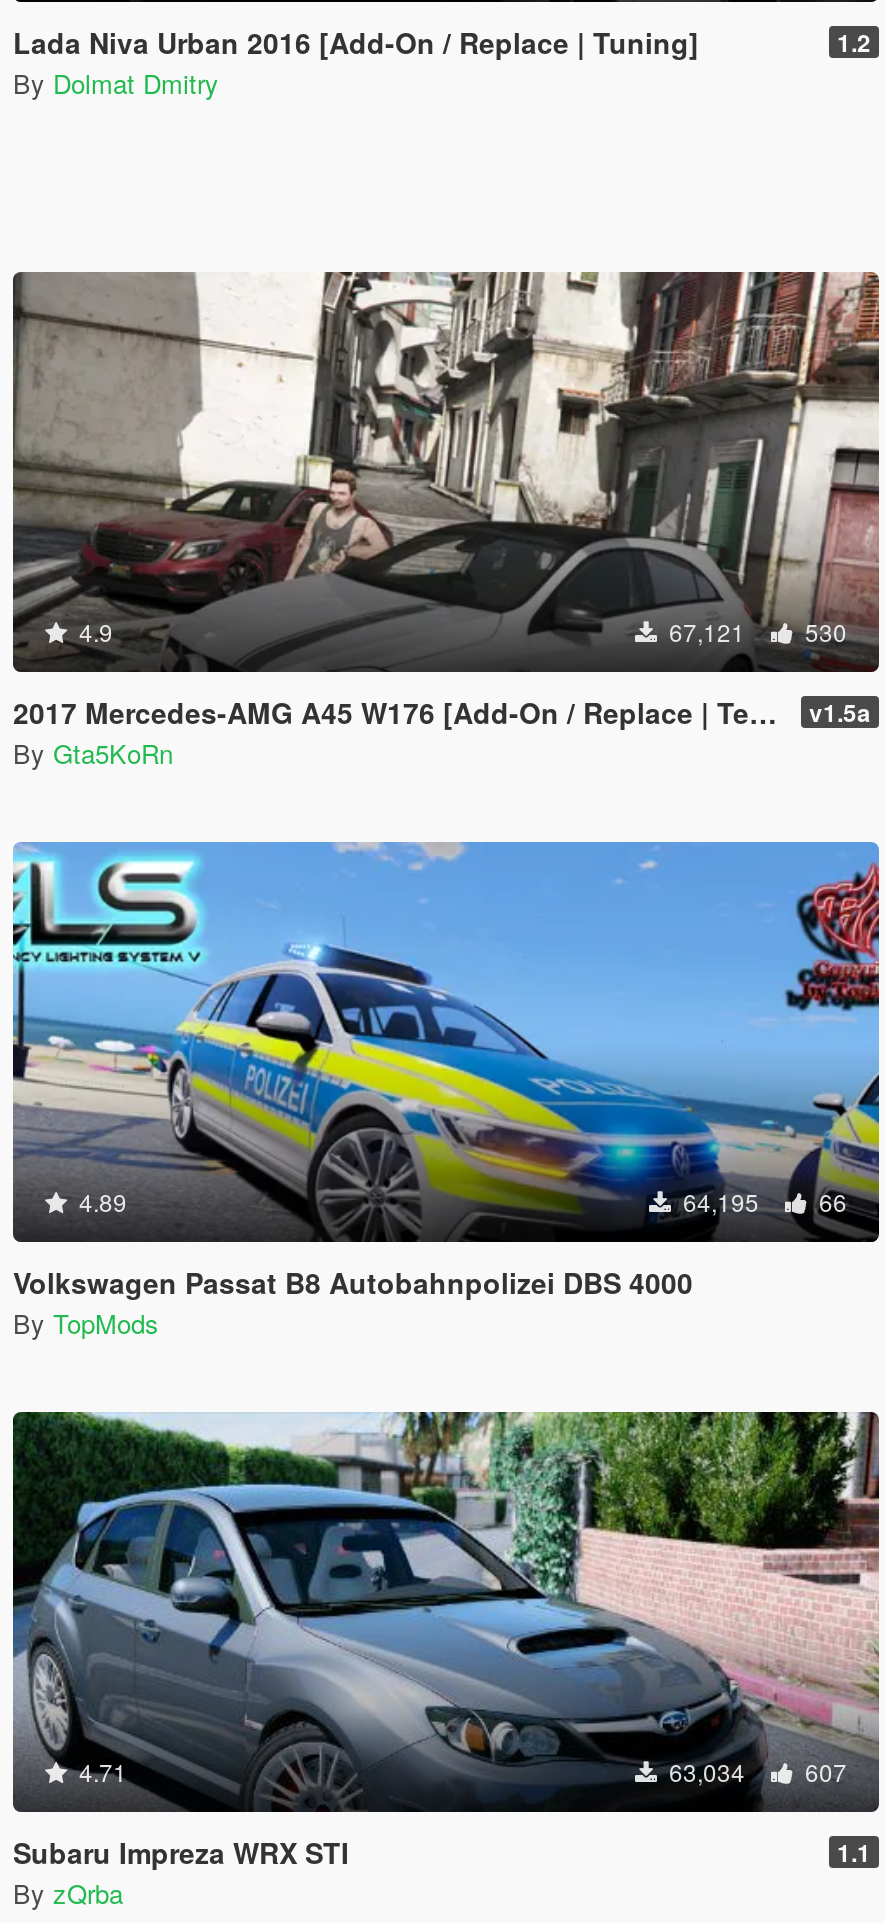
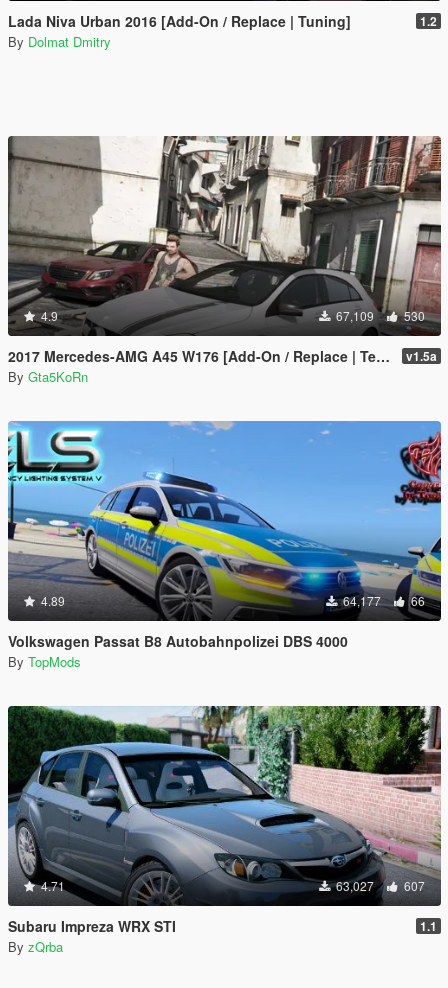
[663,614,847,648] 67,121 530 -> [333,307,425,324] 67,109 530
[677,1184,765,1218] 64,195 -> [340,592,384,609] 64,177
[663,1754,847,1788] 63,034 607 -> [333,877,425,894] 63,027 607

